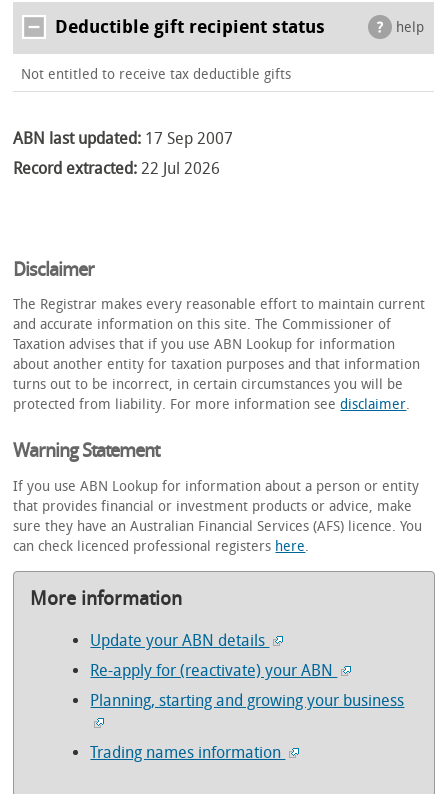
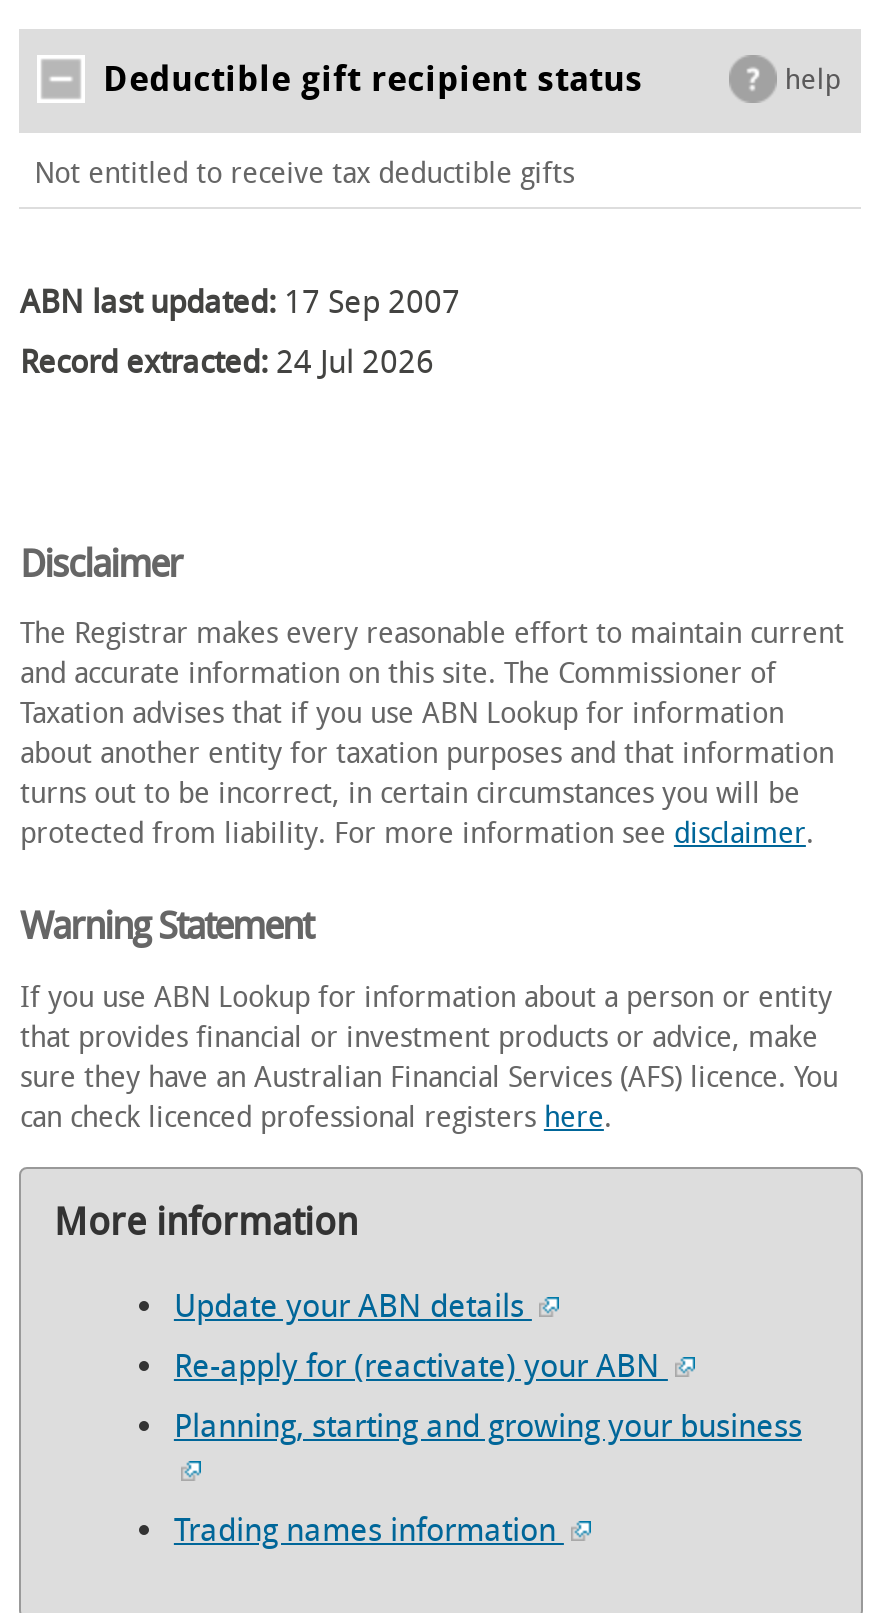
[13,159,220,178] Record extracted: 22 Jul 2026 -> [20,344,434,382] Record extracted: 24 Jul 2026

